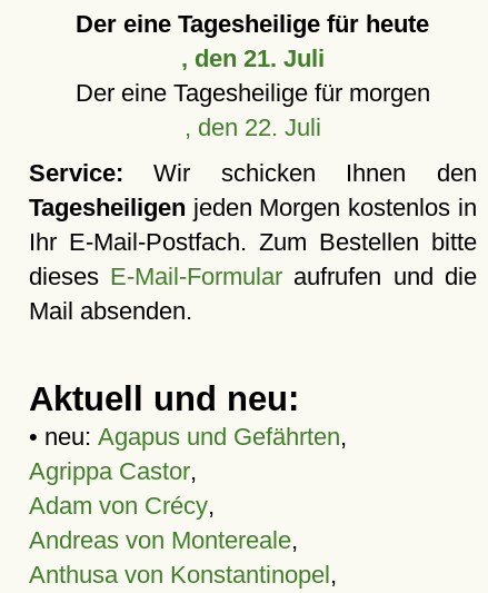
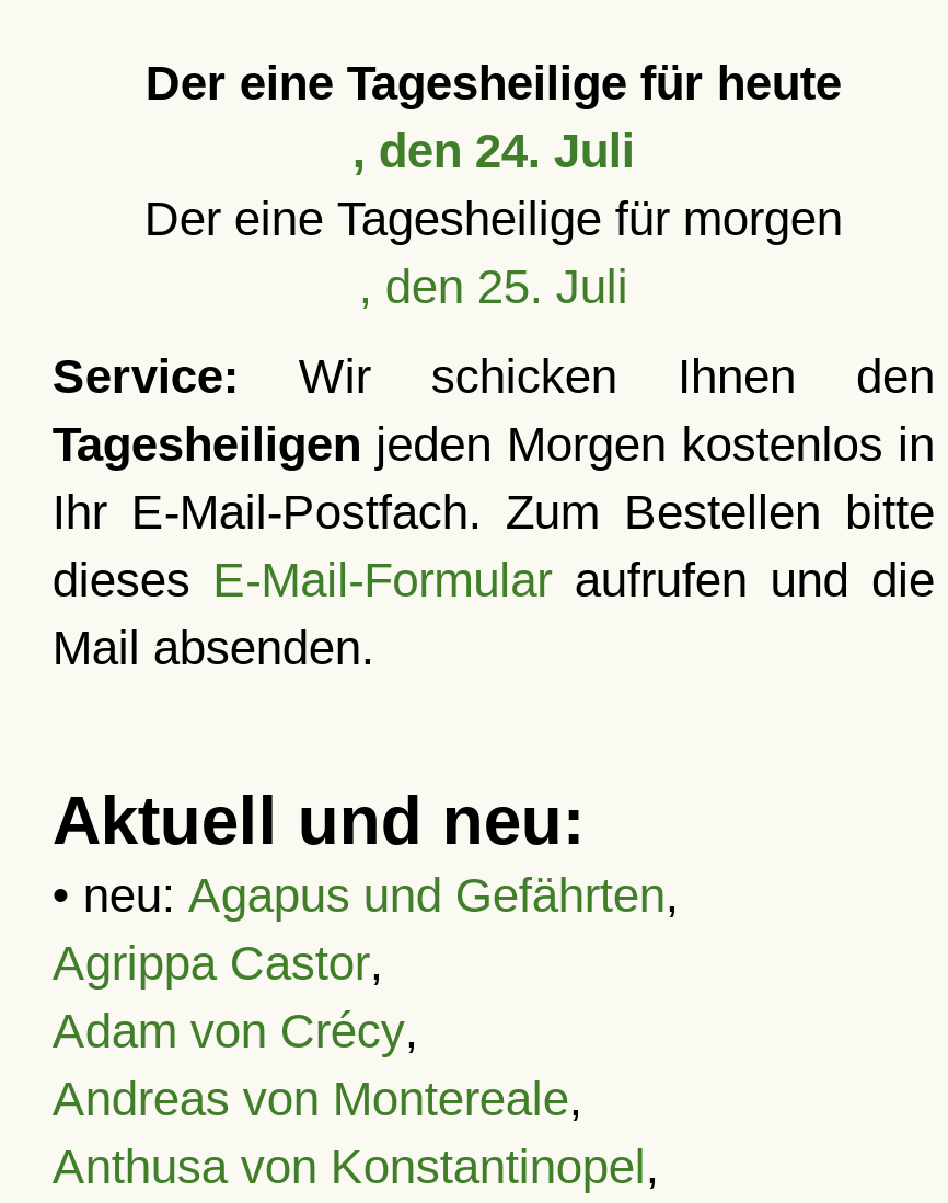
[181,45,324,72] , den 21. Juli -> [352,124,635,178] , den 24. Juli
[184,113,321,141] , den 22. Juli -> [359,259,628,314] , den 25. Juli

